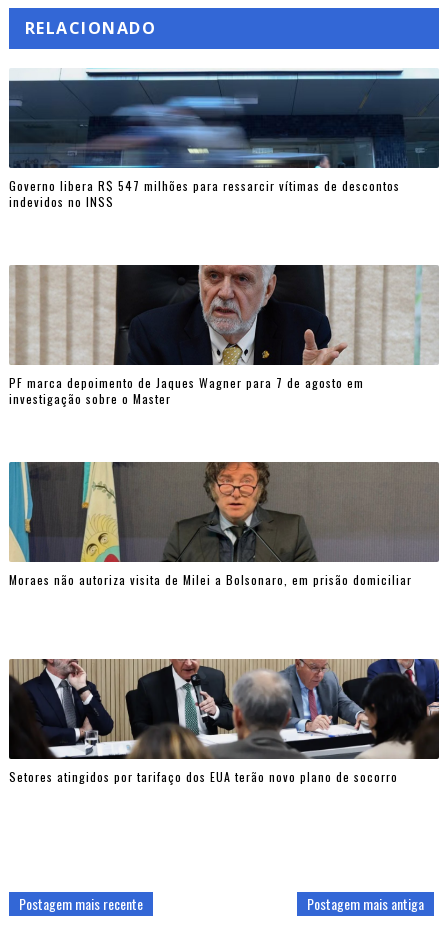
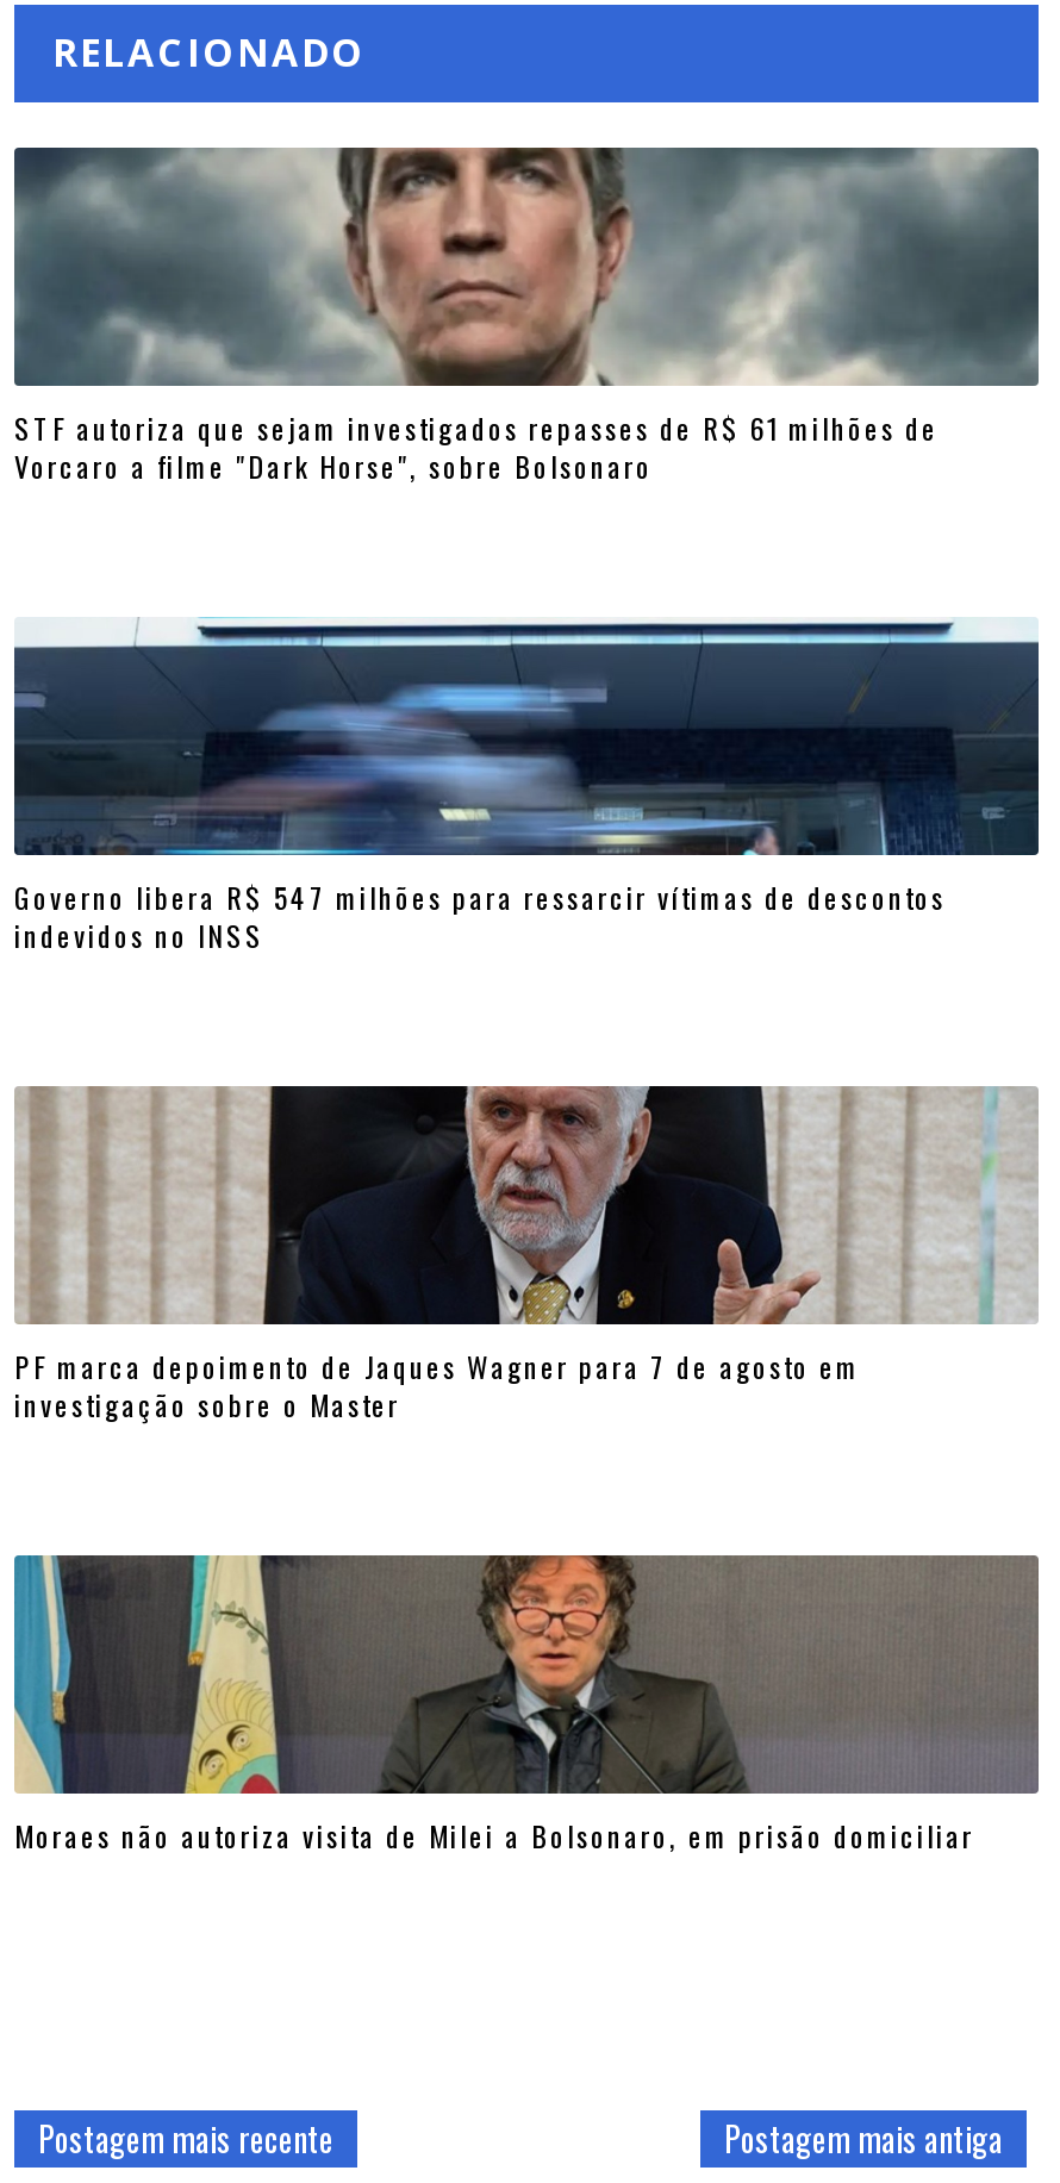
none -> [12,145,1041,485] [image] | STF autoriza que sejam investigados repasses de R$ 61 milhões de | Vorcaro a filme "Dark Horse", sobre Bolsonaro
moved [8,69,440,587] -> [12,619,1041,1854]: [image] | Governo libera R$ 547 milhões para ressarcir vítimas de descontos | indevidos no INSS | PF marca depoimento de Jaques Wagner para 7 de agosto em | Moraes não autoriza visita de Milei a Bolsonaro, em prisão domiciliar
[8,658,440,784] [image] | Setores atingidos por tarifaço dos EUA terão novo plano de socorro -> none

